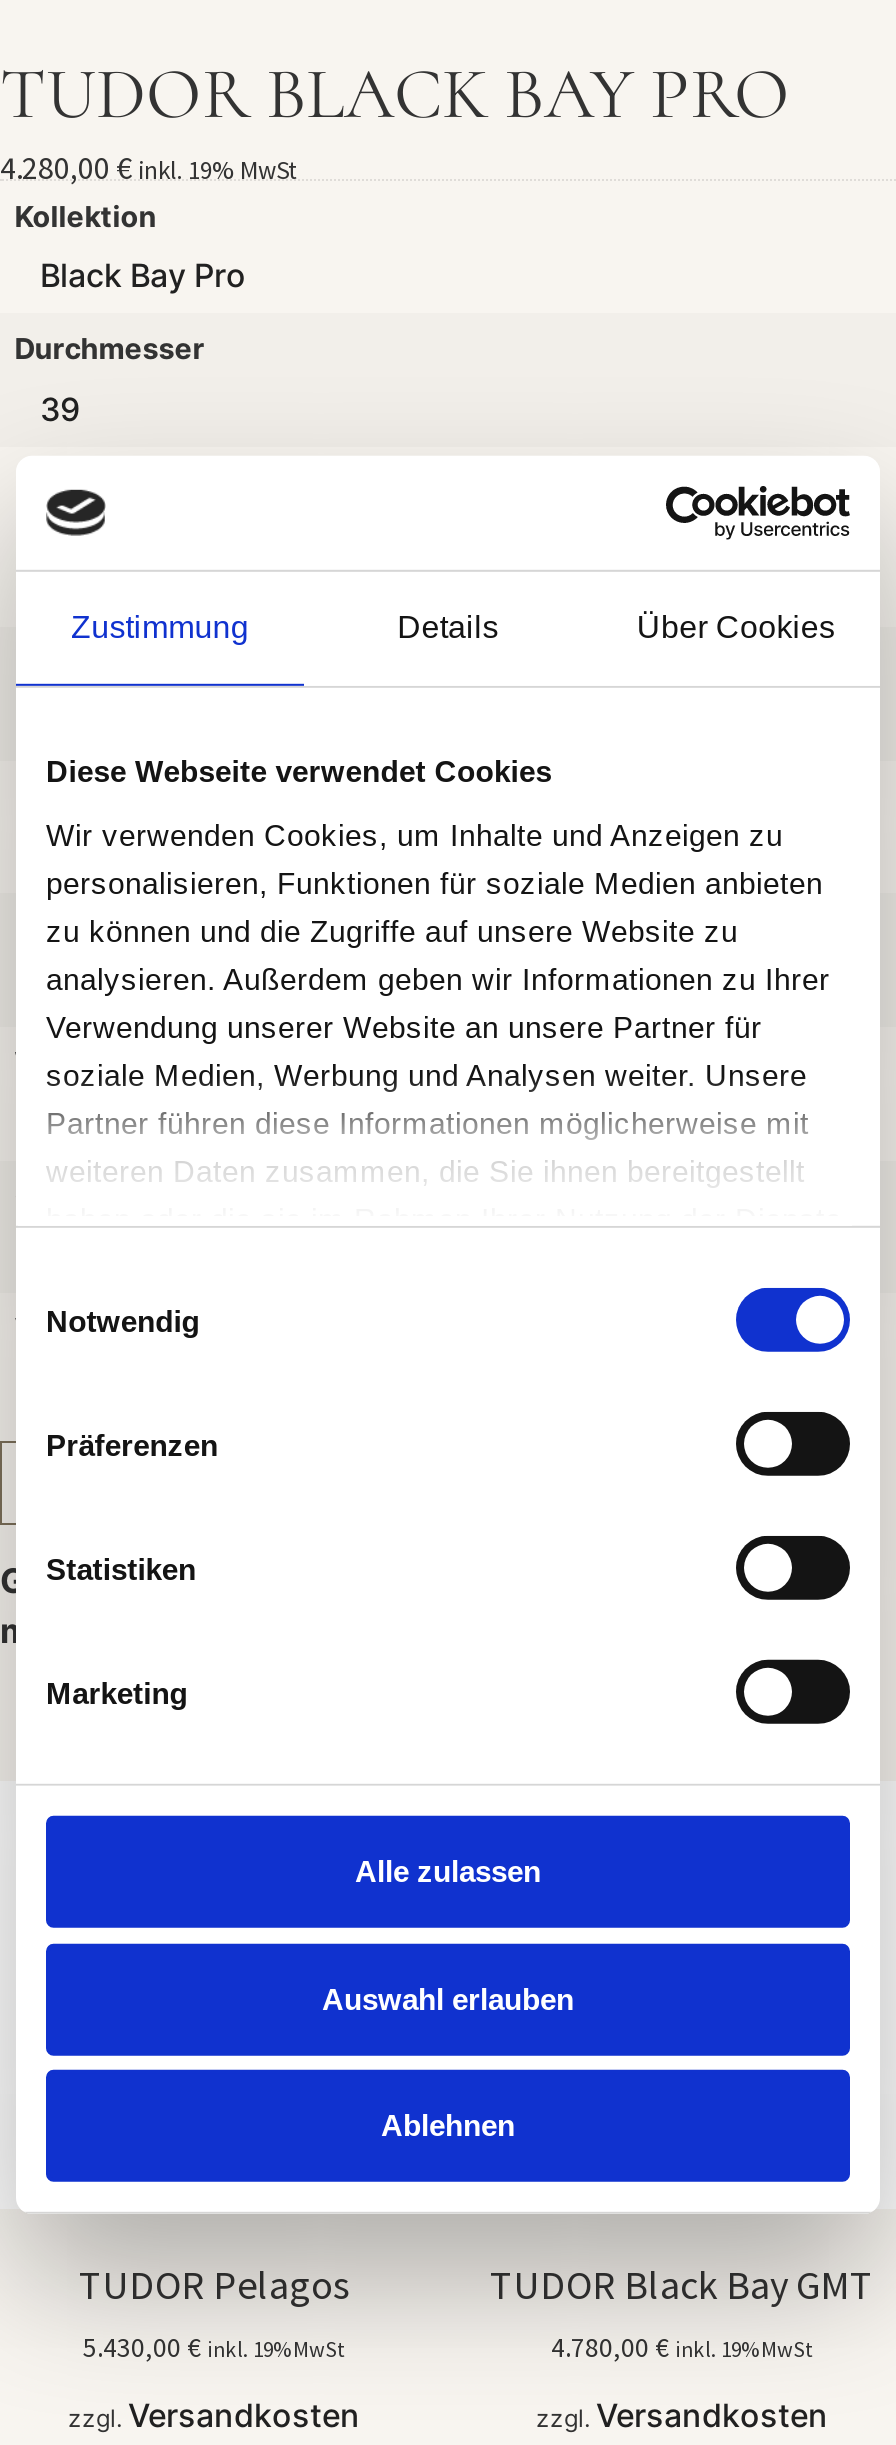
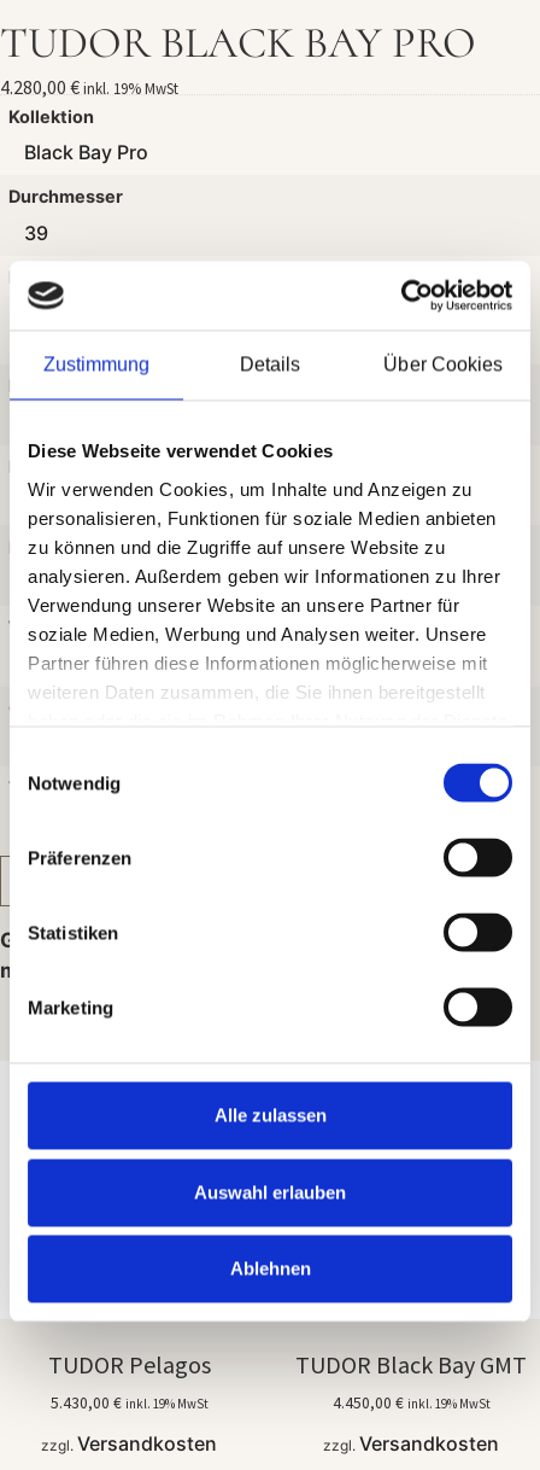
[551,2331,813,2365] 4.780,00 € inkl. 19% MwSt -> [332,1393,490,1413] 4.450,00 € inkl. 19% MwSt

